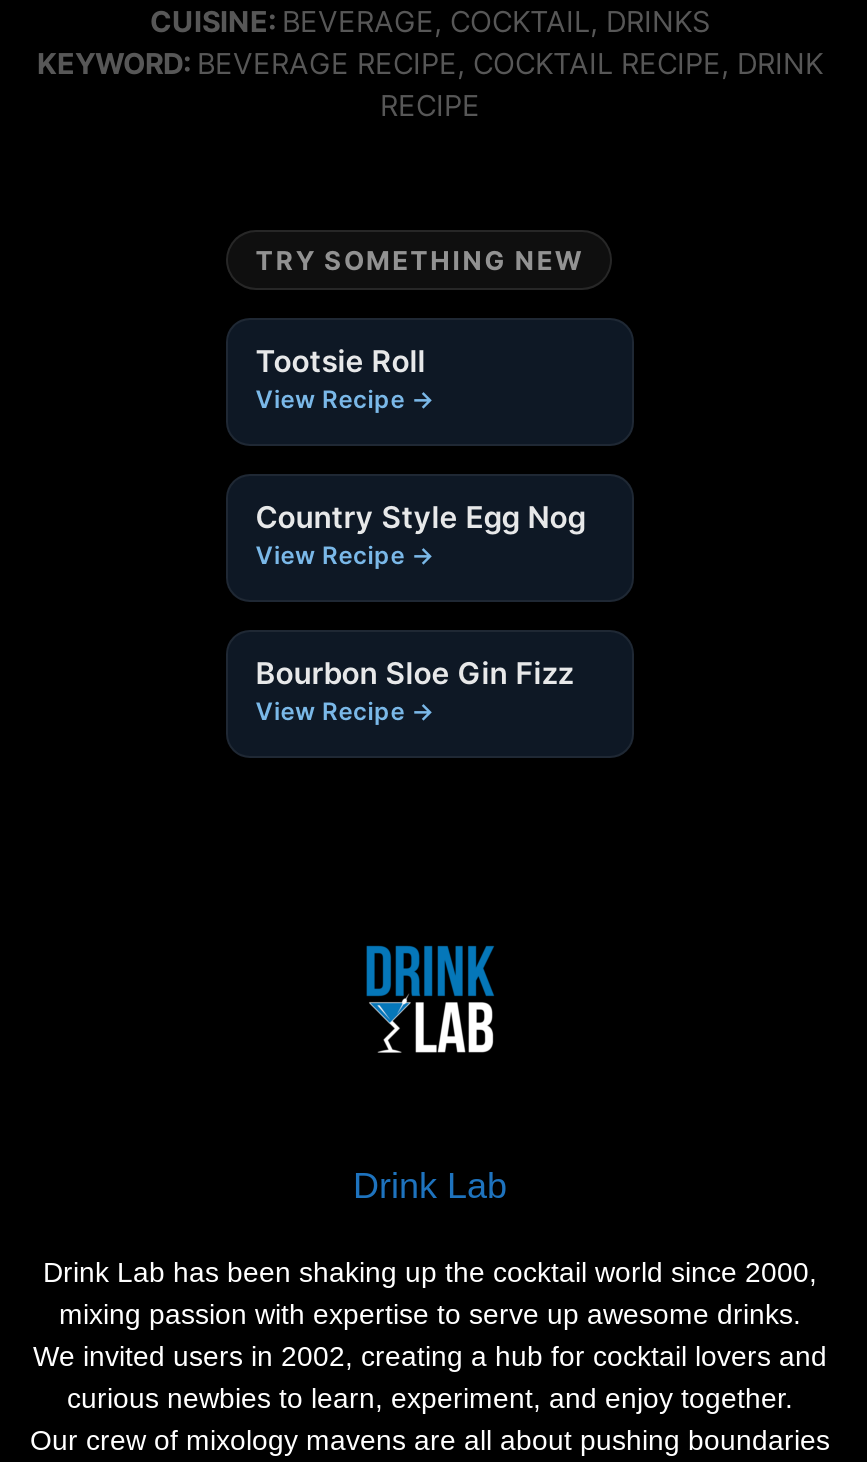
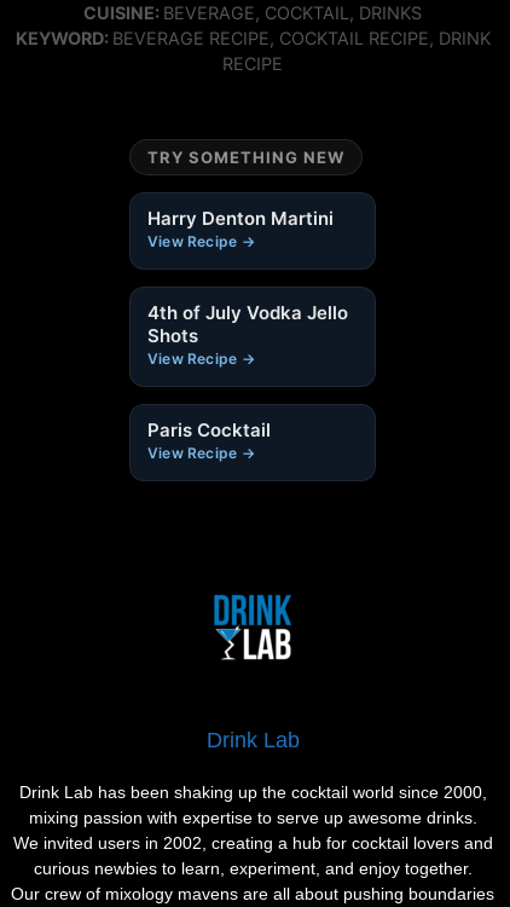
[256,341,426,379] Tootsie Roll -> [147,206,333,229] Harry Denton Martini
[256,497,586,535] Country Style Egg Nog -> [147,301,348,347] 4th of July Vodka Jello | Shots
[256,653,574,691] Bourbon Sloe Gin Fizz -> [147,418,270,441] Paris Cocktail

